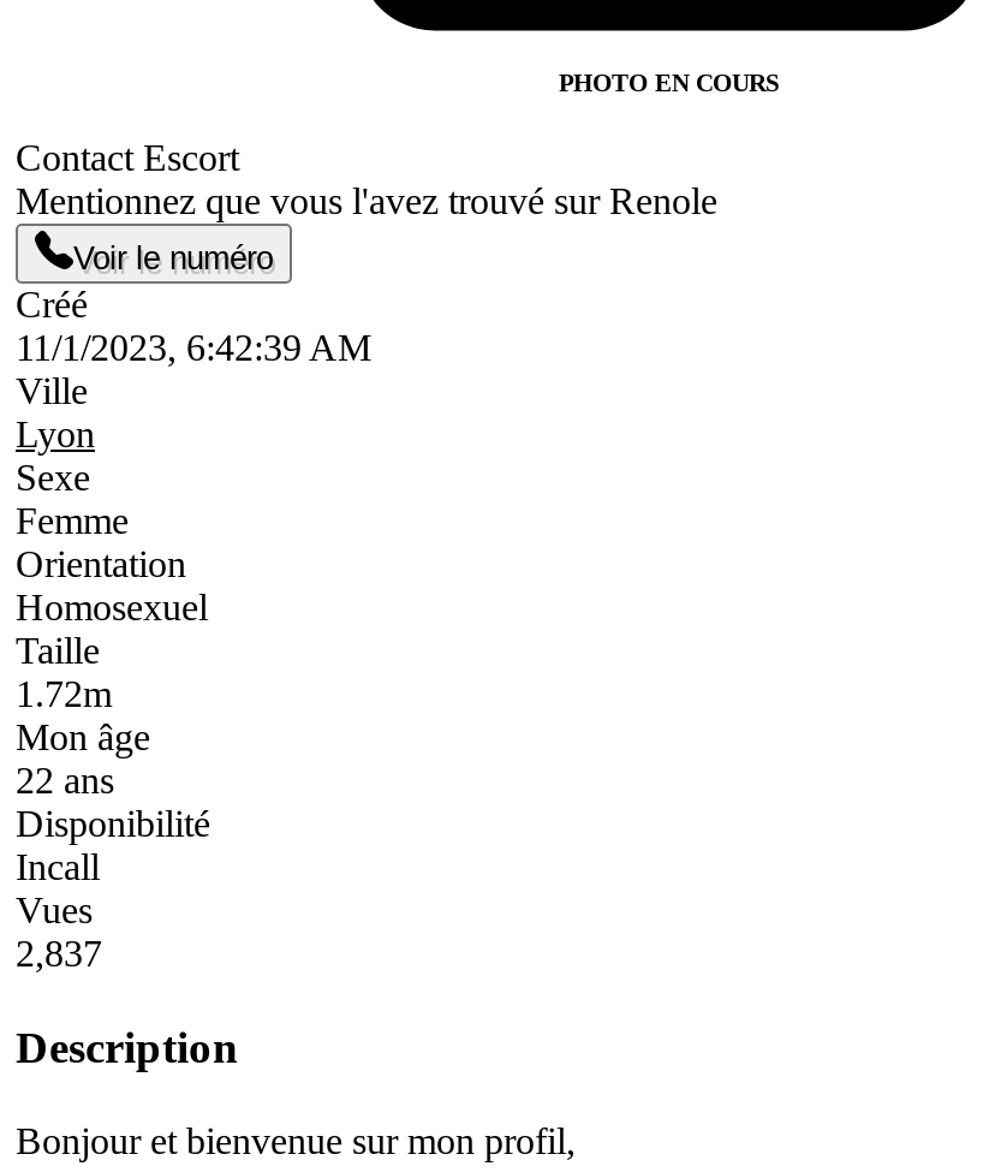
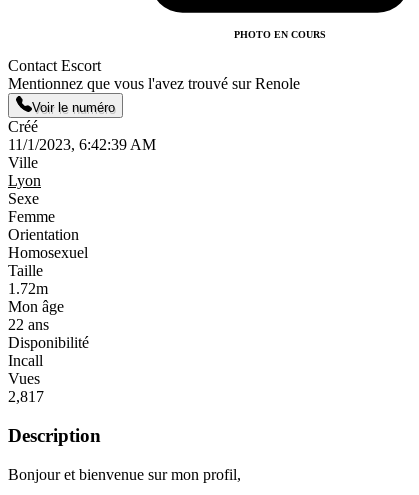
[16,934,102,975] 2,837 -> [8,388,44,405] 2,817

